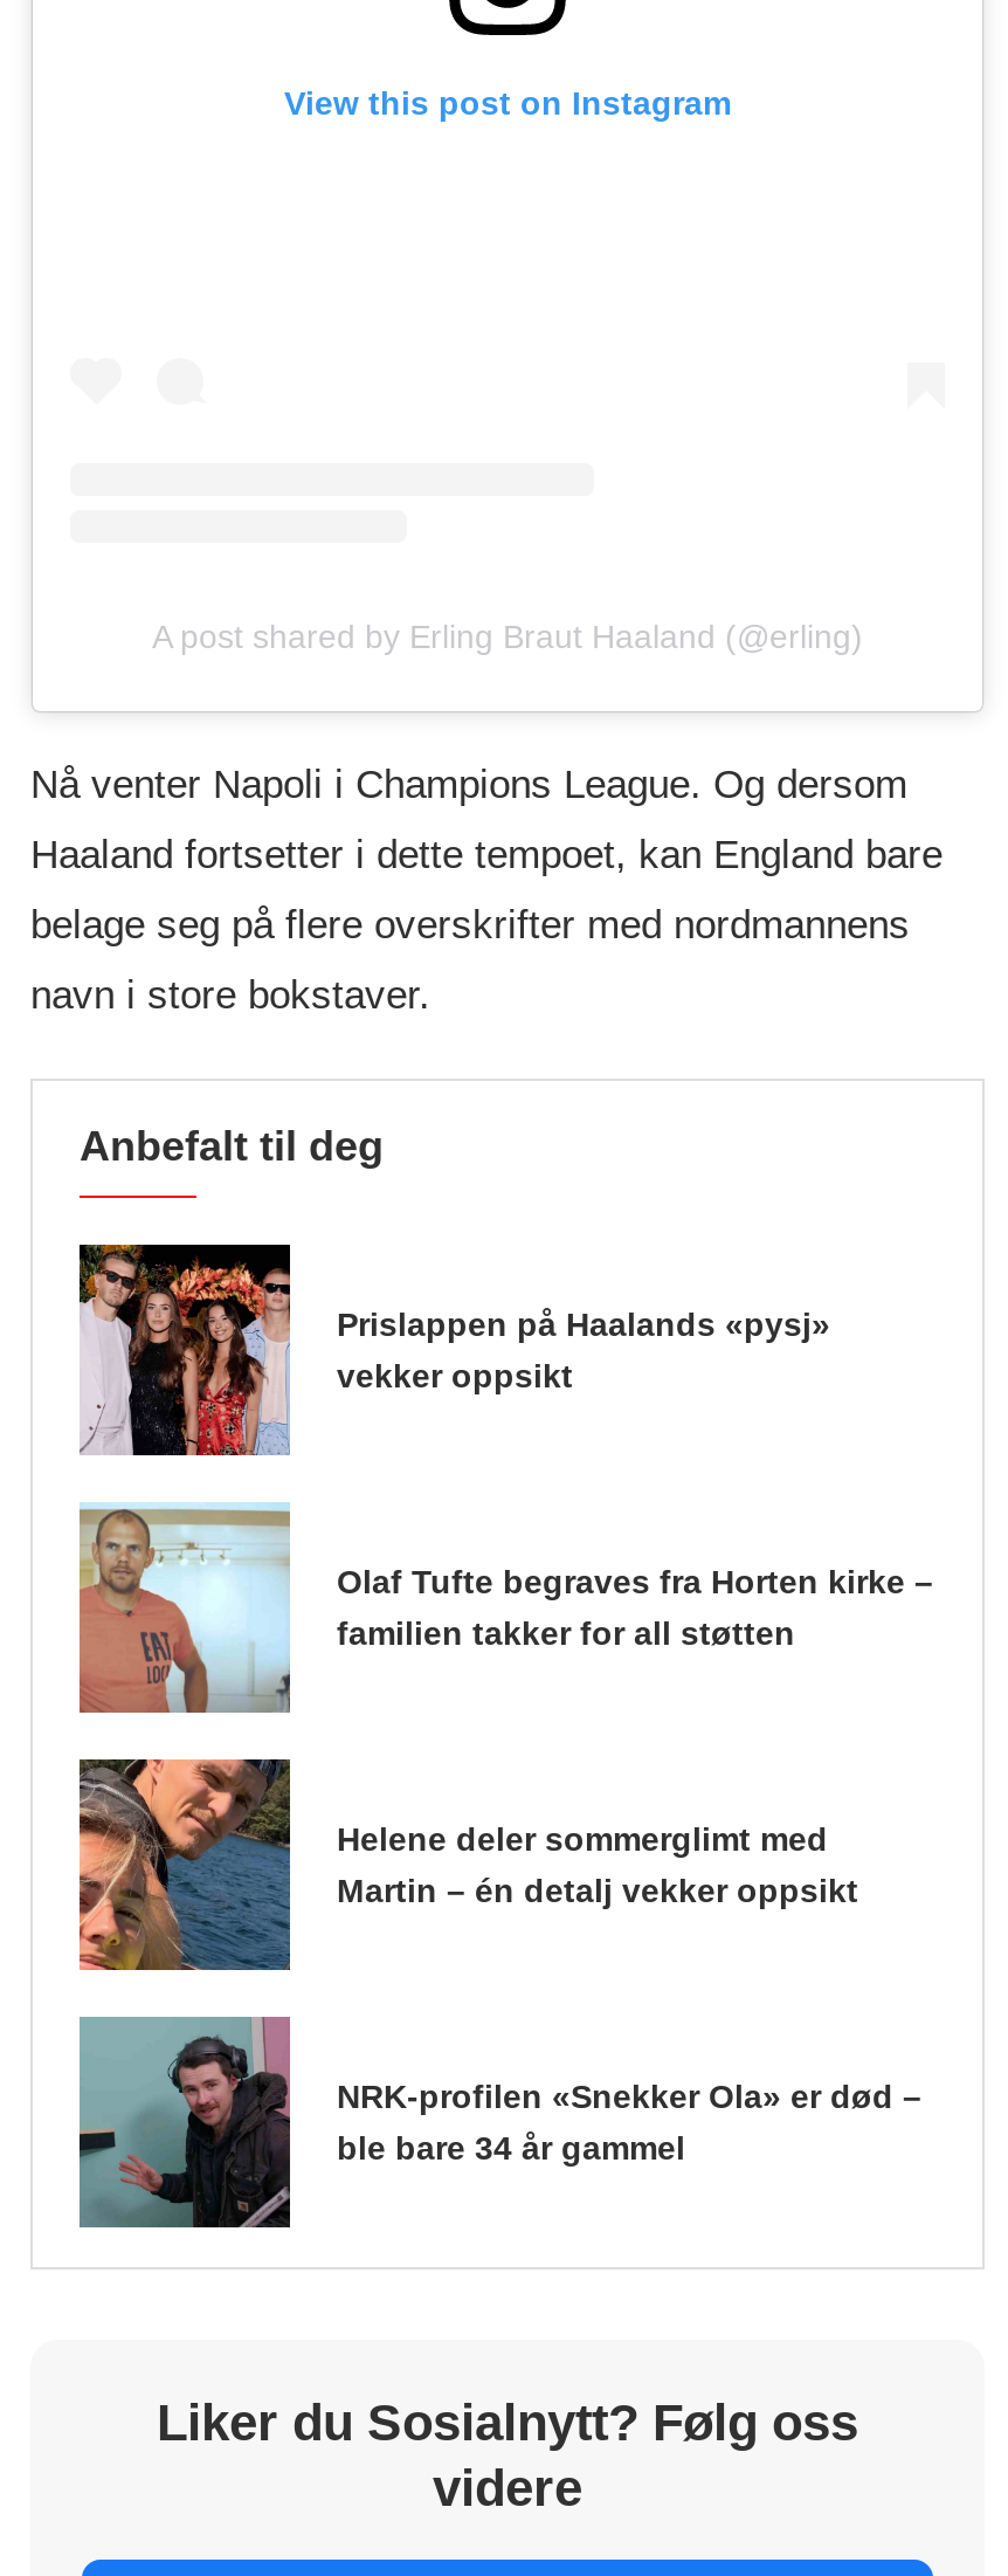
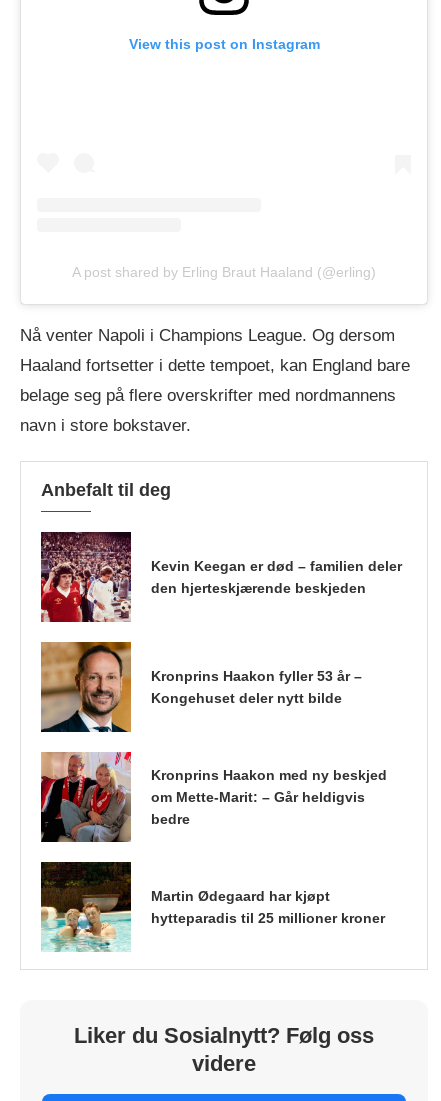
[80,1242,830,1458] [image] | Prislappen på Haalands «pysj» | vekker oppsikt -> [40,531,402,623] [image] | Kevin Keegan er død – familien deler | den hjerteskjærende beskjeden
[80,1502,933,1715] [image] | Olaf Tufte begraves fra Horten kirke – | familien takker for all støtten -> [41,641,362,733] [image] | Kronprins Haakon fyller 53 år – | Kongehuset deler nytt bilde
[77,1757,858,1972] [image] | Helene deler sommerglimt med | Martin – én detalj vekker oppsikt -> [40,751,387,843] [image] | Kronprins Haakon med ny beskjed | om Mette-Marit: – Går heldigvis | bedre
[77,2019,921,2230] [image] | NRK-profilen «Snekker Ola» er død – | ble bare 34 år gammel -> [40,862,385,952] [image] | Martin Ødegaard har kjøpt | hytteparadis til 25 millioner kroner

